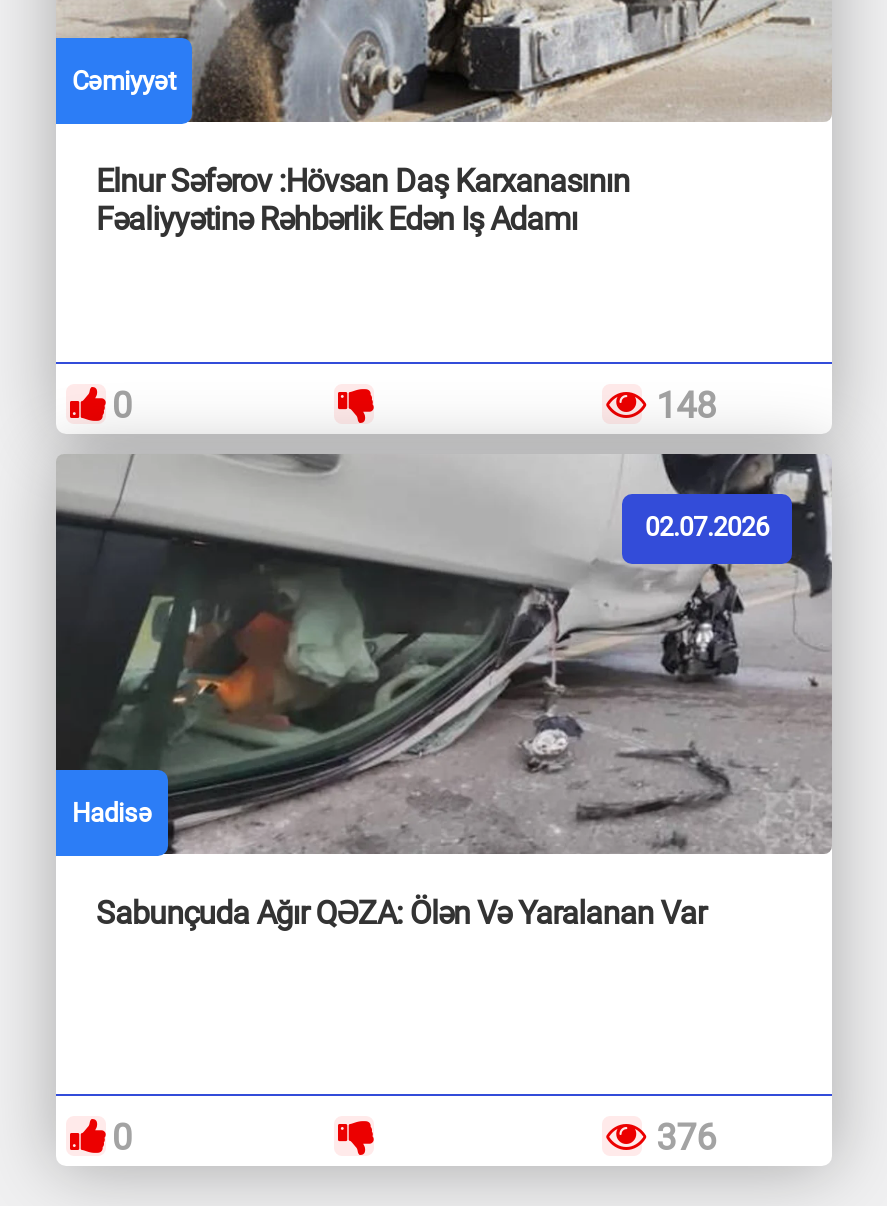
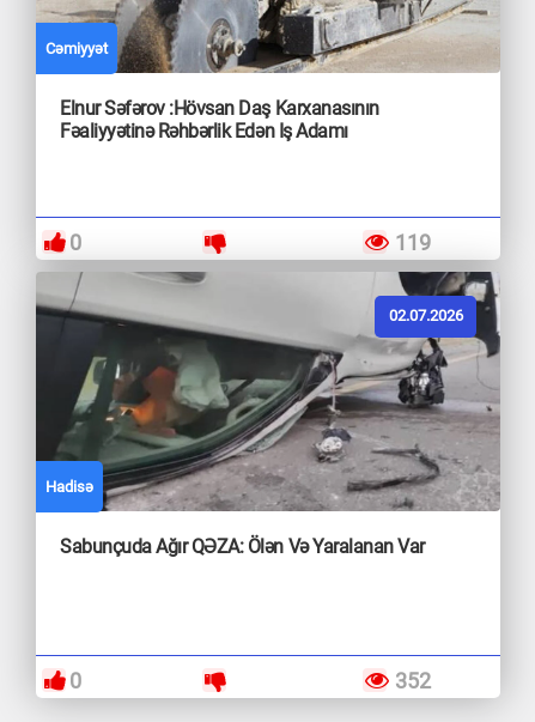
[648,384,716,426] 148 -> [390,230,431,255] 119
[648,1116,716,1158] 376 -> [390,668,431,694] 352

